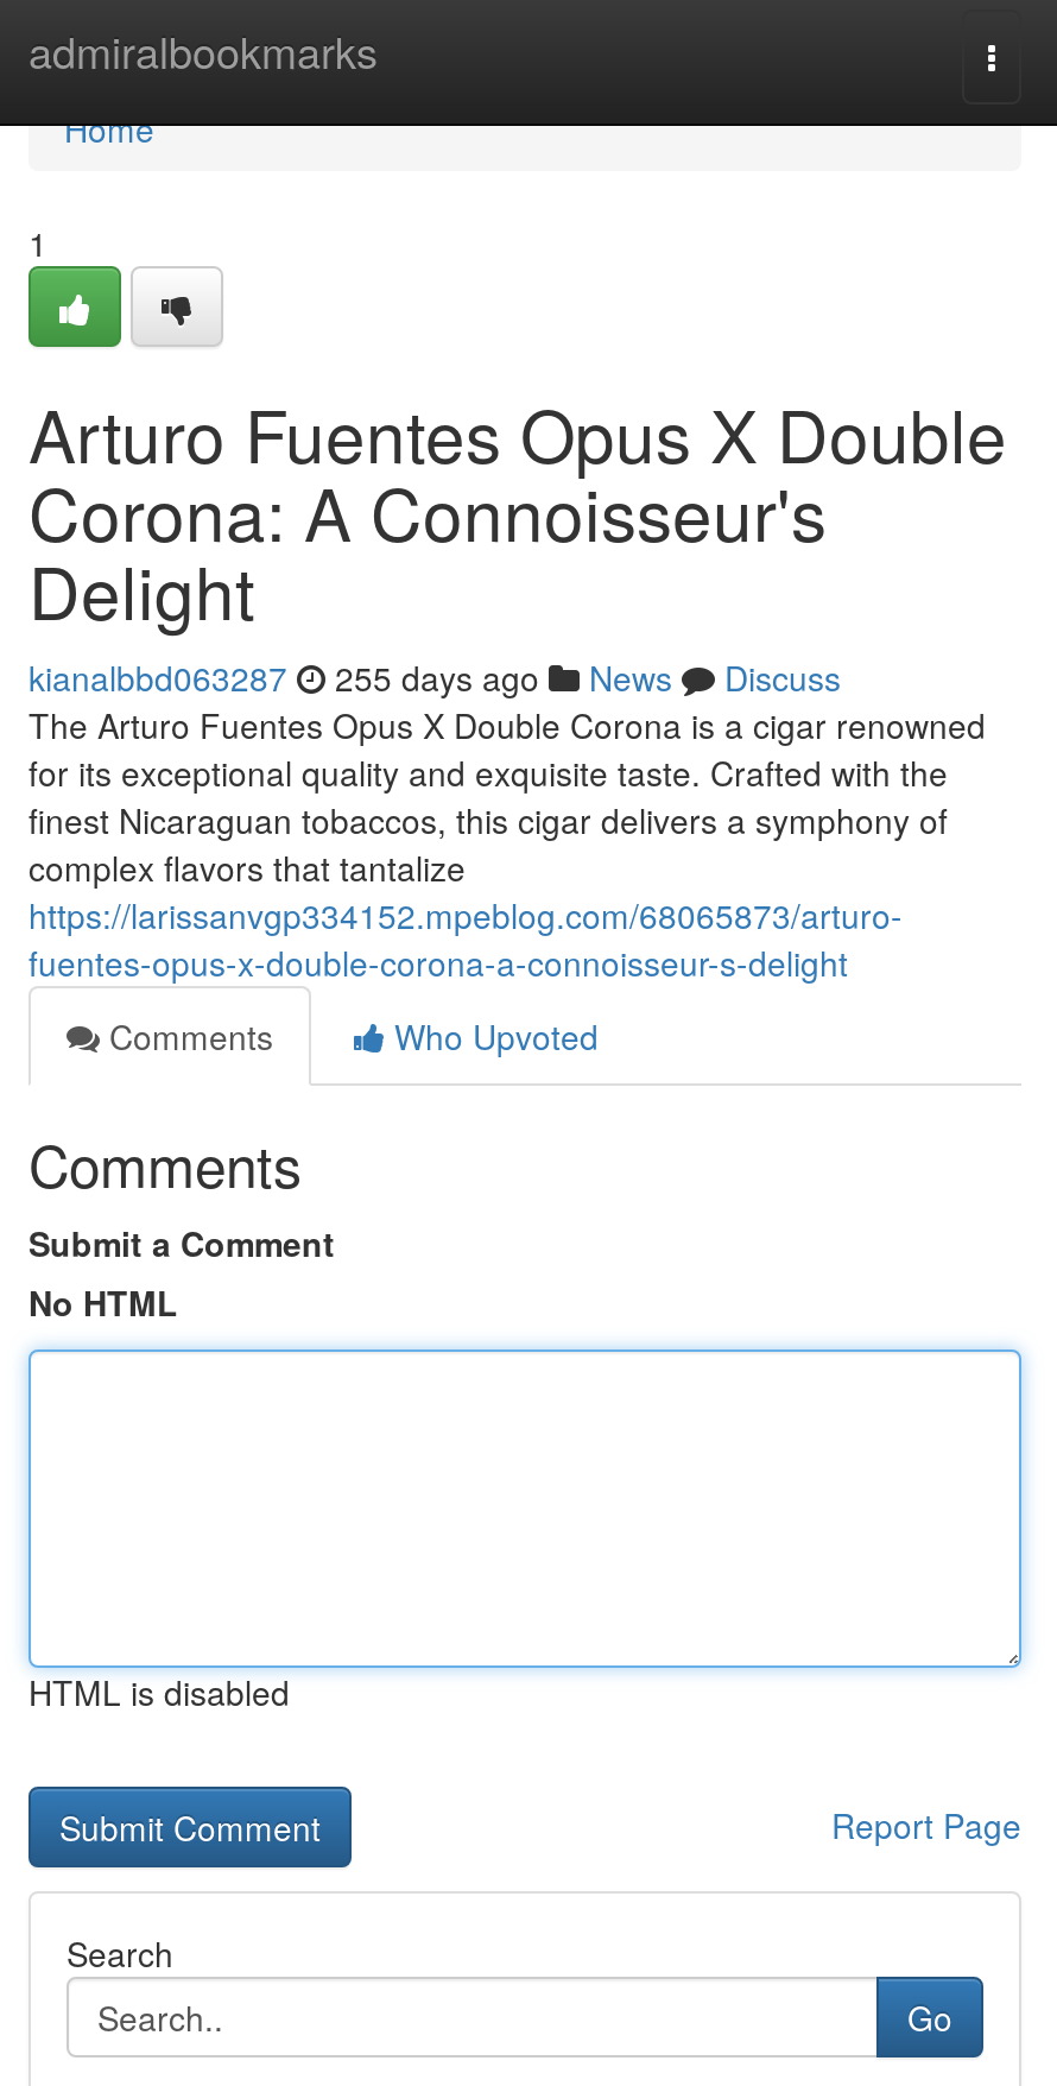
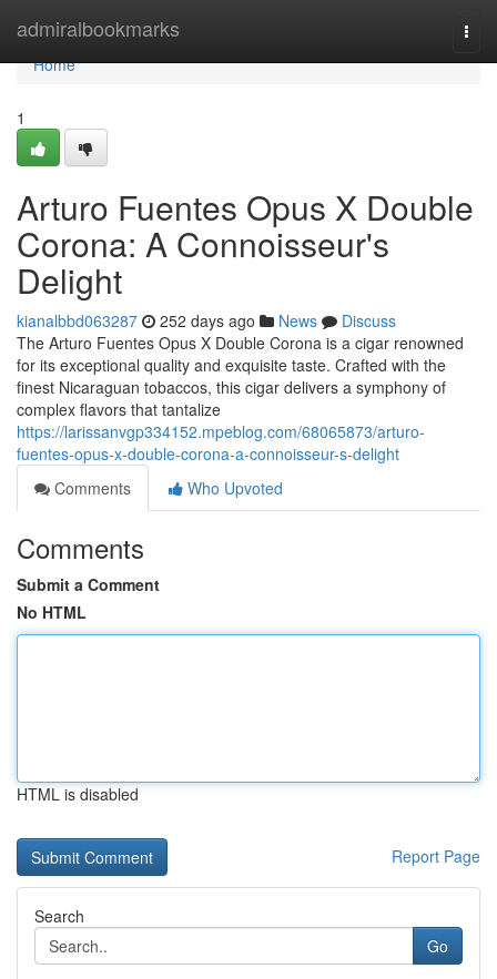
[29,653,841,701] kianalbbd063287 255 days ago News Discuss -> [17,309,396,332] kianalbbd063287 252 days ago News Discuss

